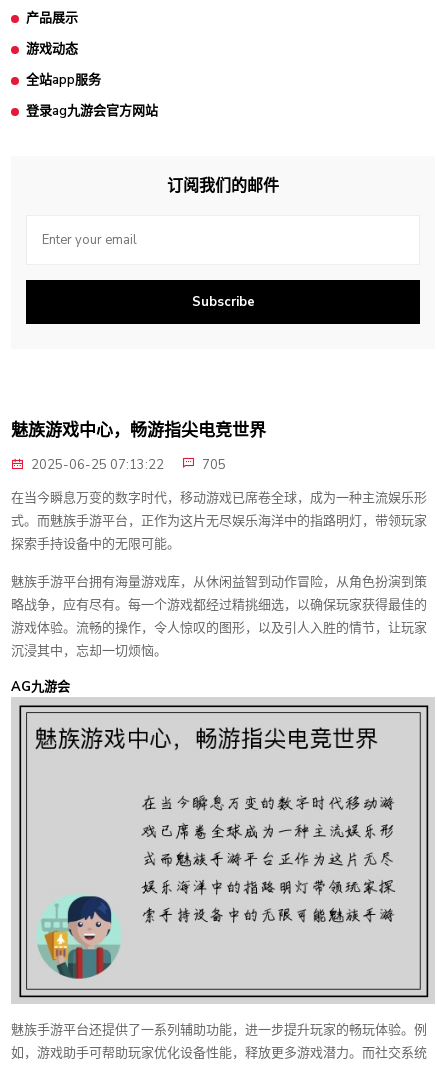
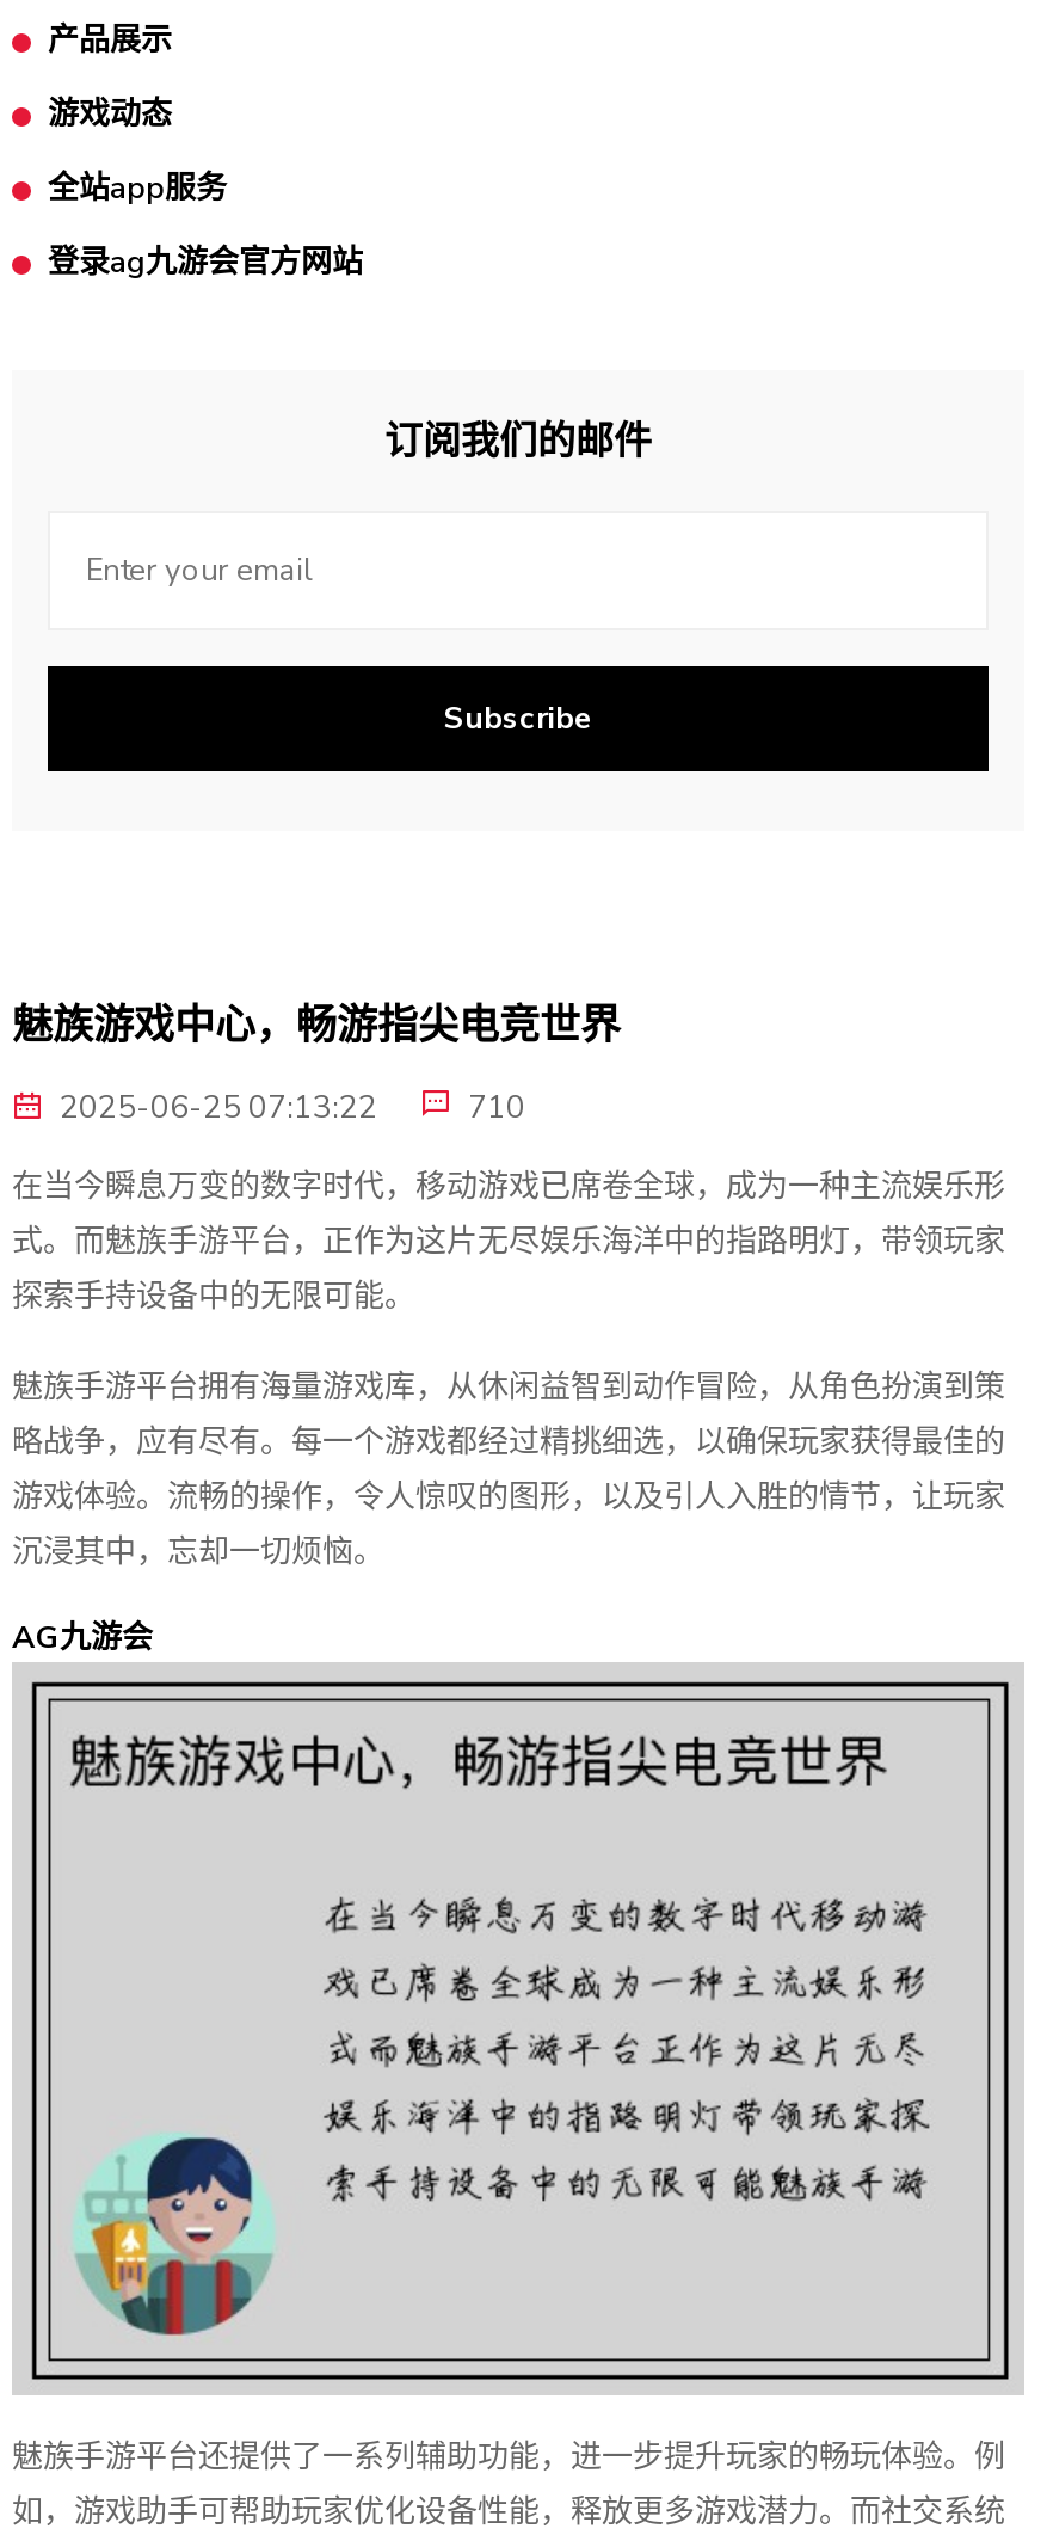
[202,456,226,474] 705 -> [468,1087,525,1130] 710

